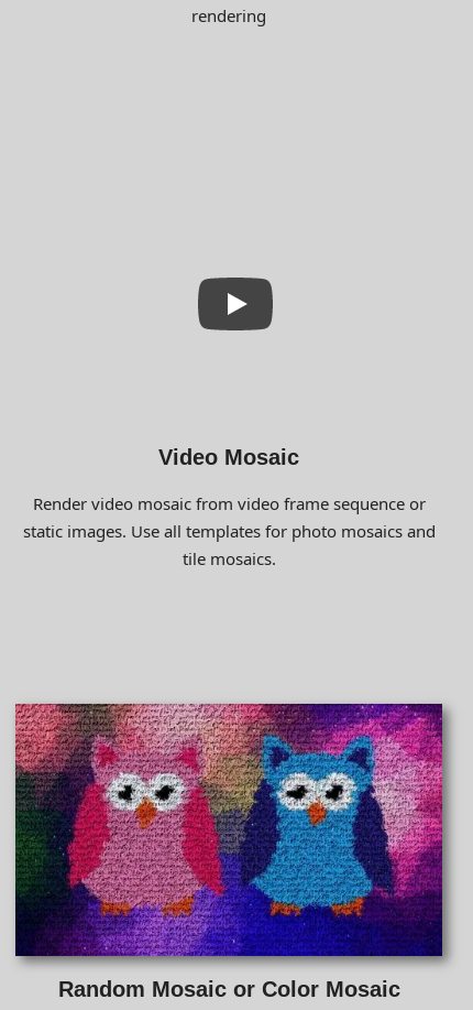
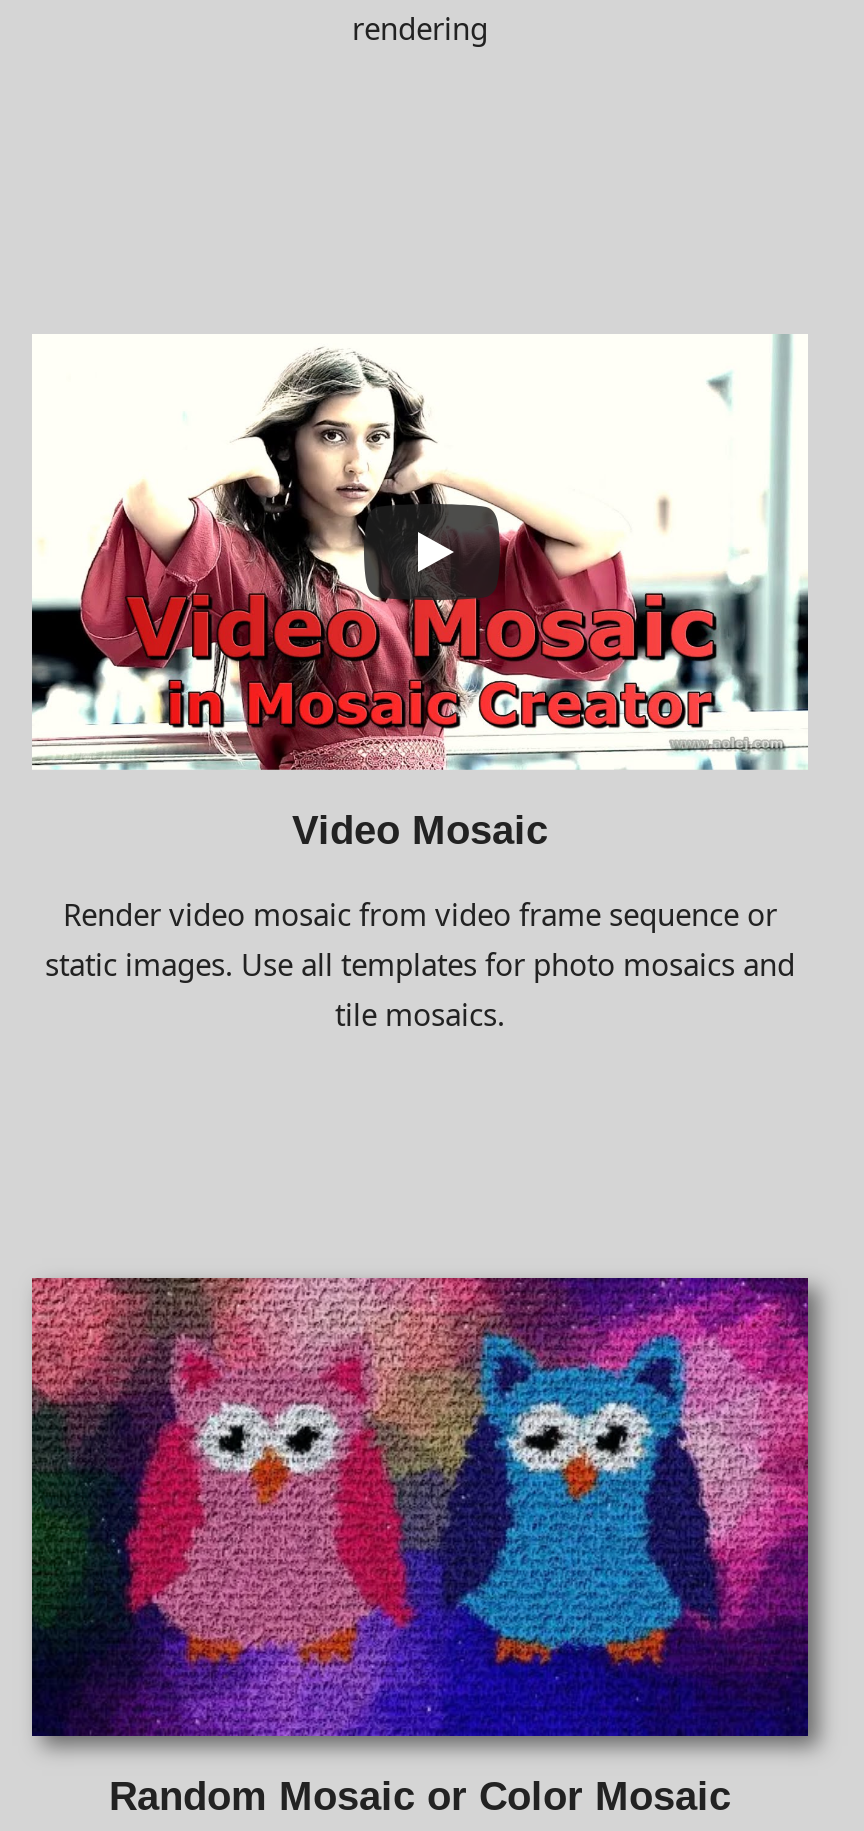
none -> [30,334,810,772] [image]

